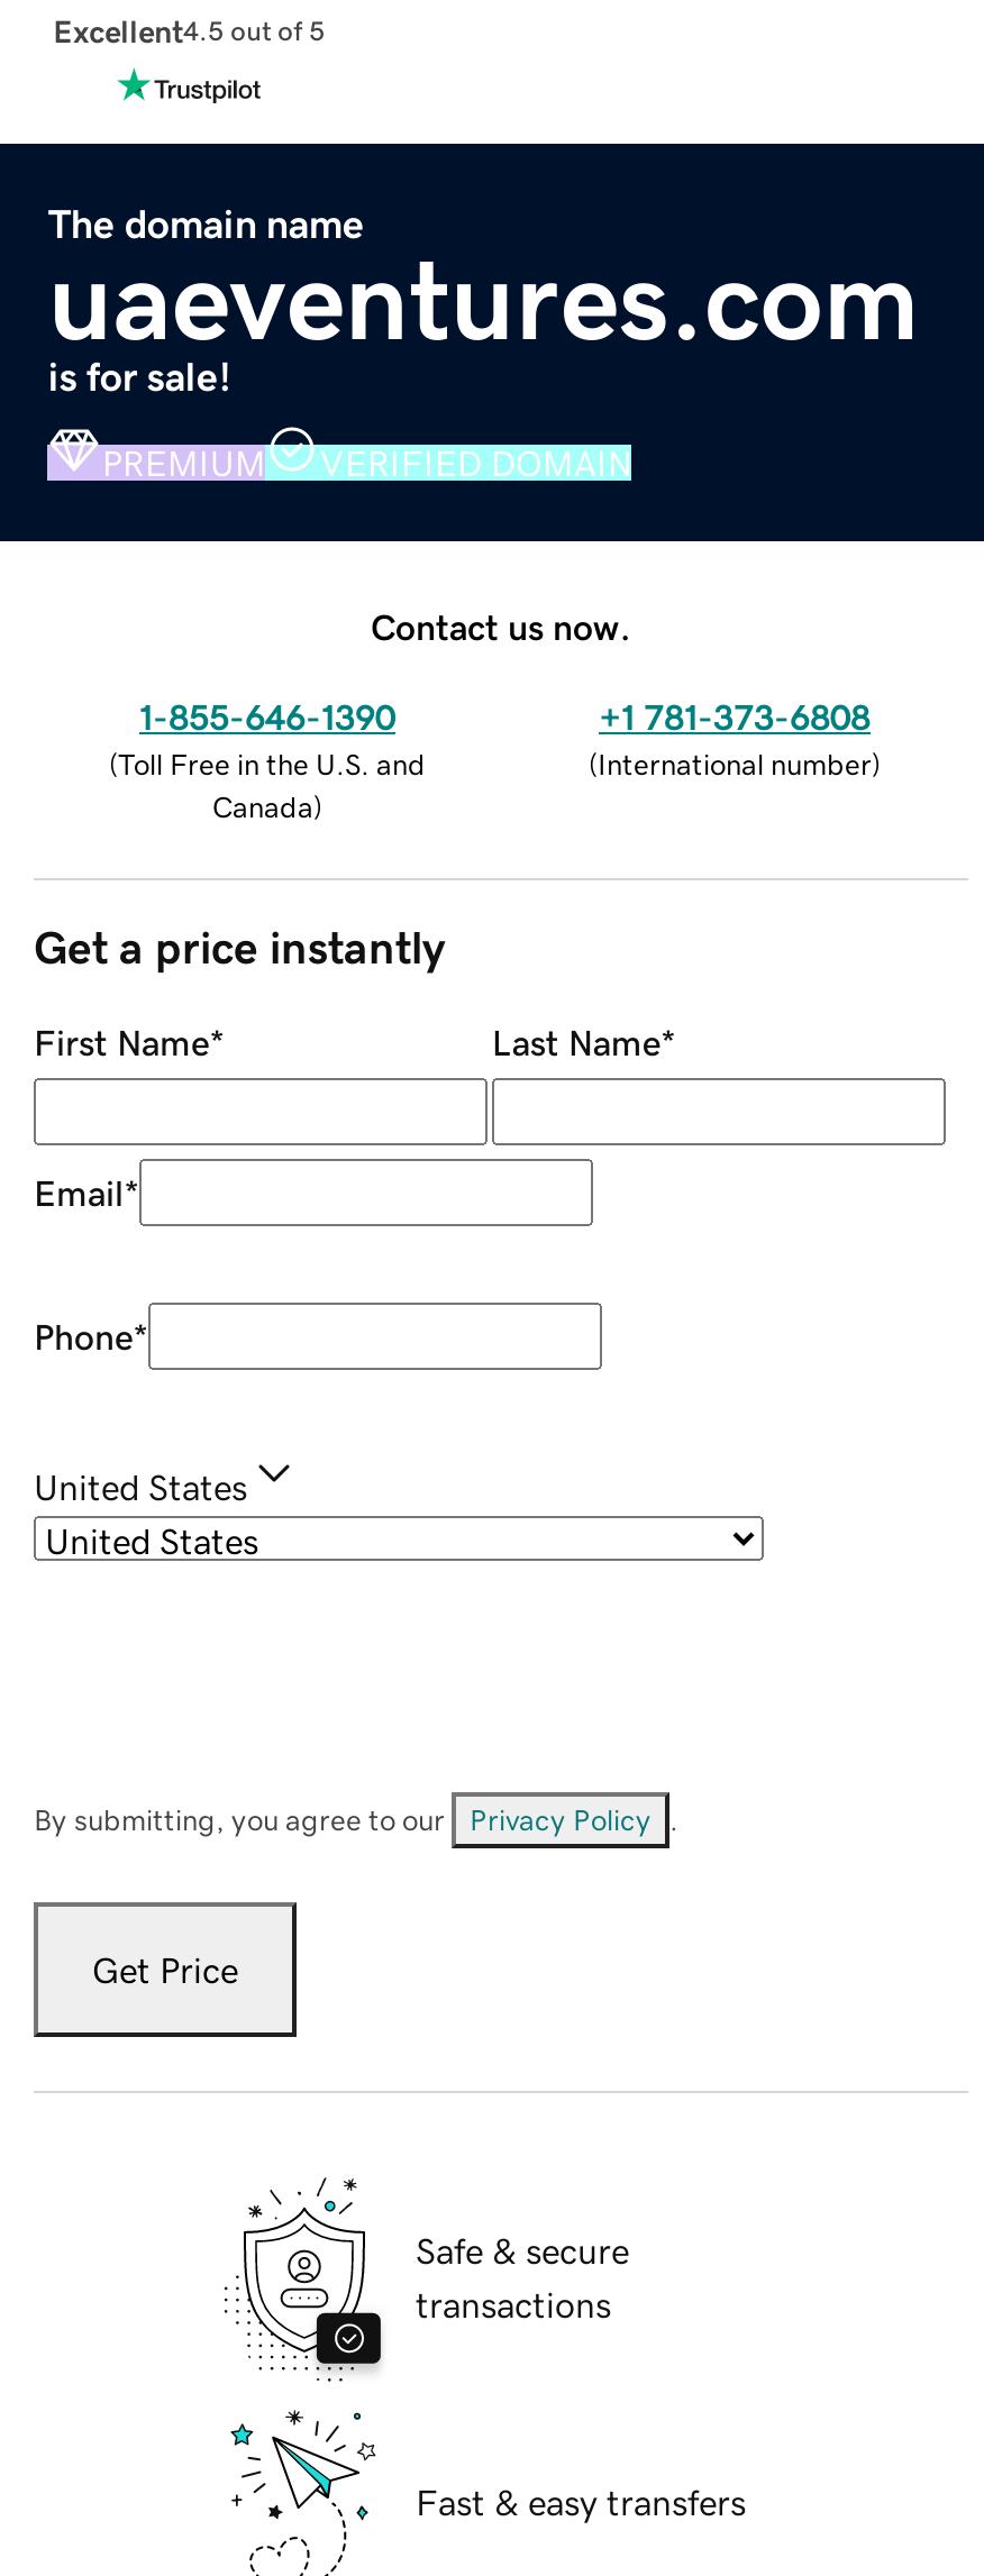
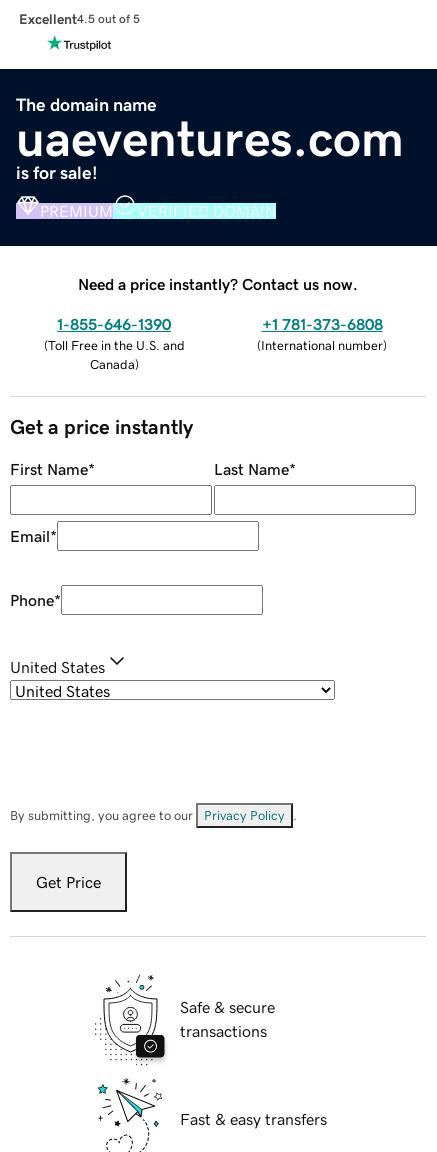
[371,608,631,644] Contact us now. -> [78,276,358,292] Need a price instantly? Contact us now.

